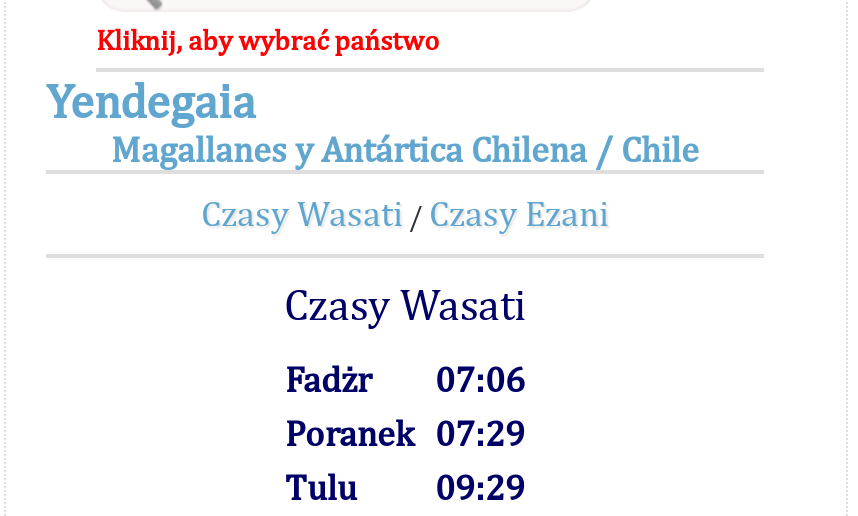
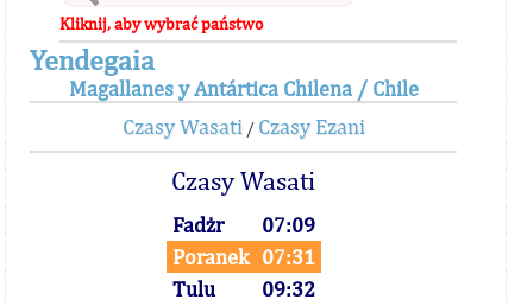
[285,358,525,400] Fadżr 07:06 -> [172,212,315,237] Fadżr 07:09
[285,412,525,454] Poranek 07:29 -> [172,244,315,269] Poranek 07:31
[285,466,525,508] Tulu 09:29 -> [172,276,315,301] Tulu 09:32

